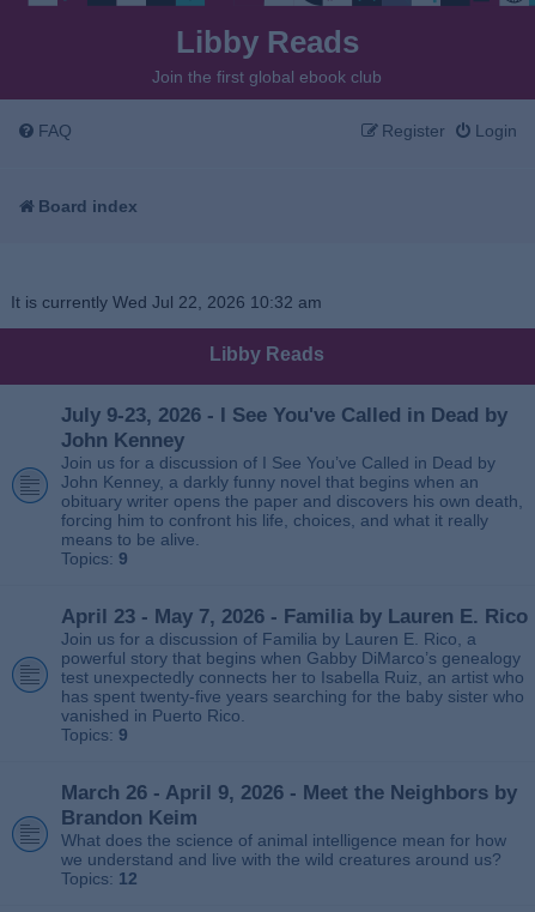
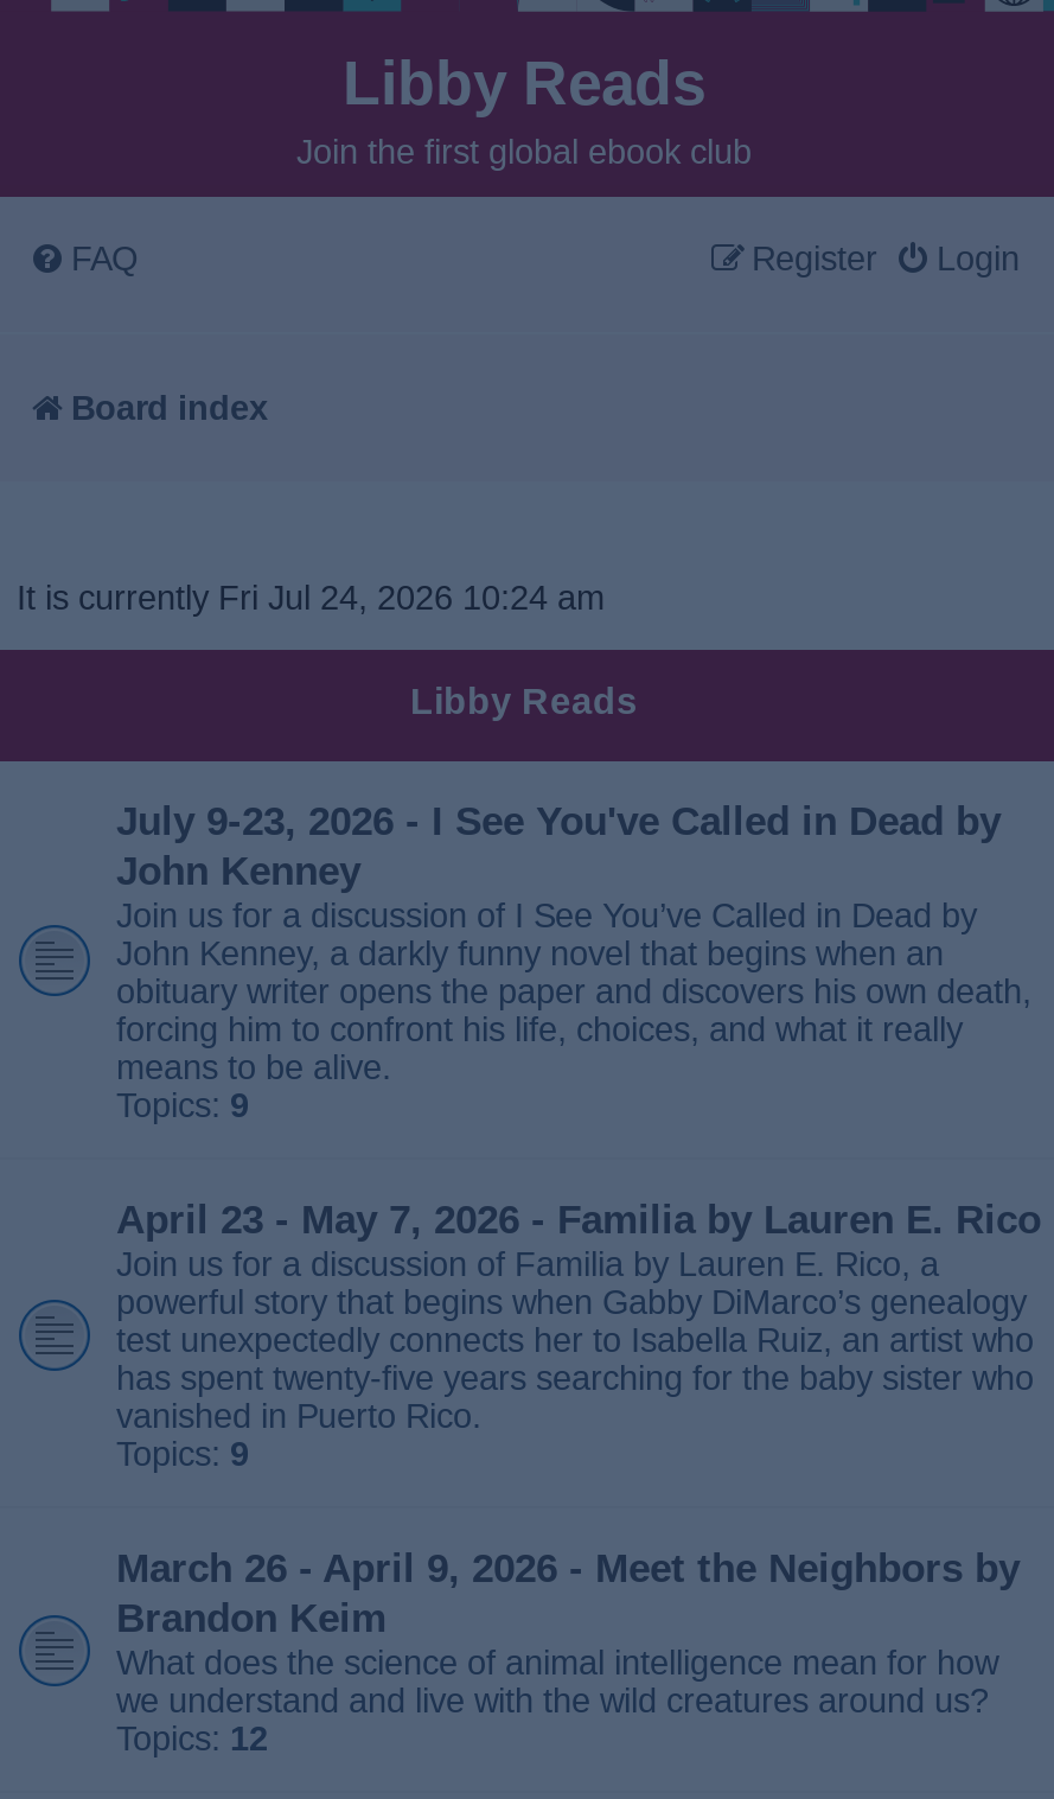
[11,292,322,312] It is currently Wed Jul 22, 2026 10:32 am -> [17,579,605,617] It is currently Fri Jul 24, 2026 10:24 am

